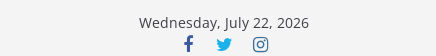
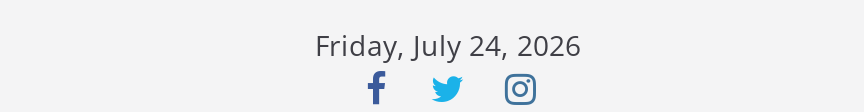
[139,13,309,32] Wednesday, July 22, 2026 -> [315,26,581,64] Friday, July 24, 2026

